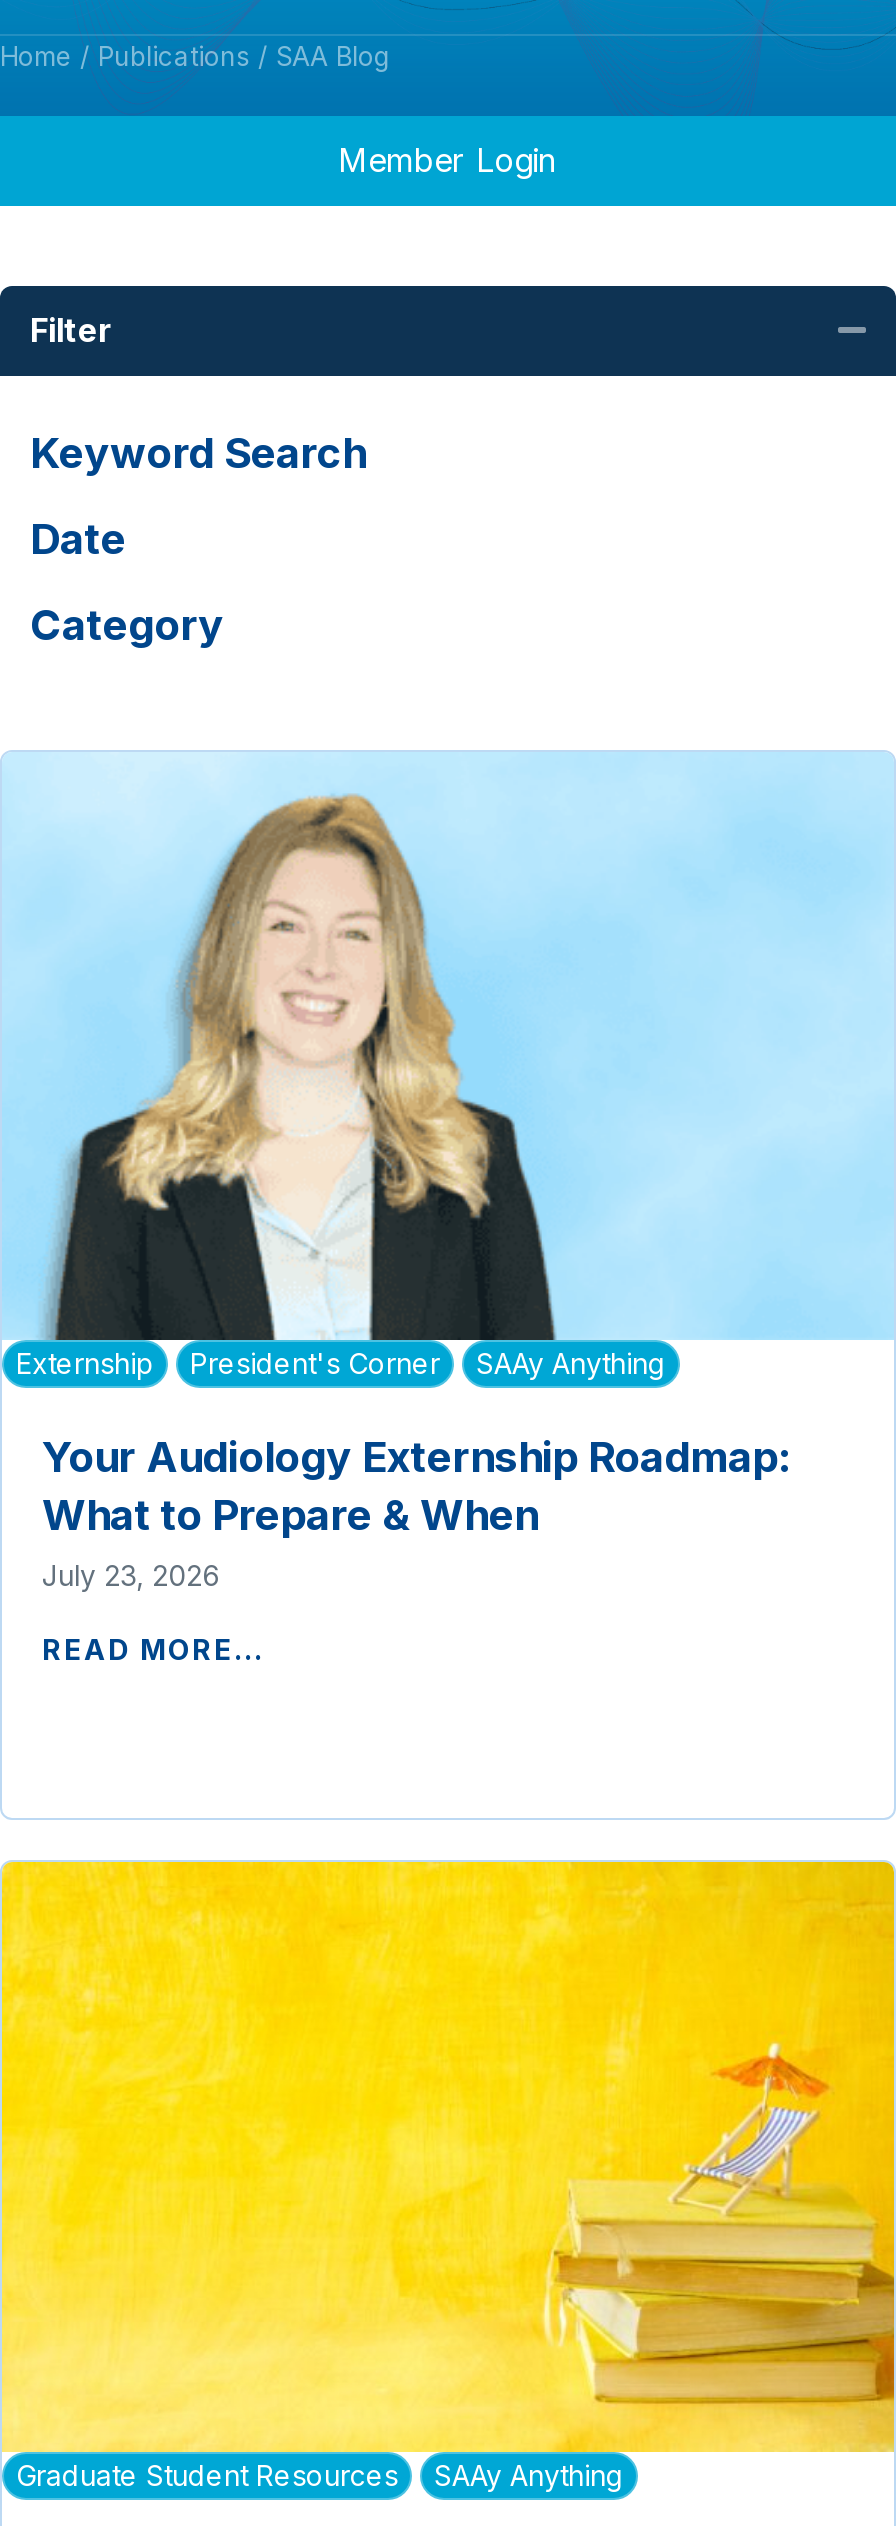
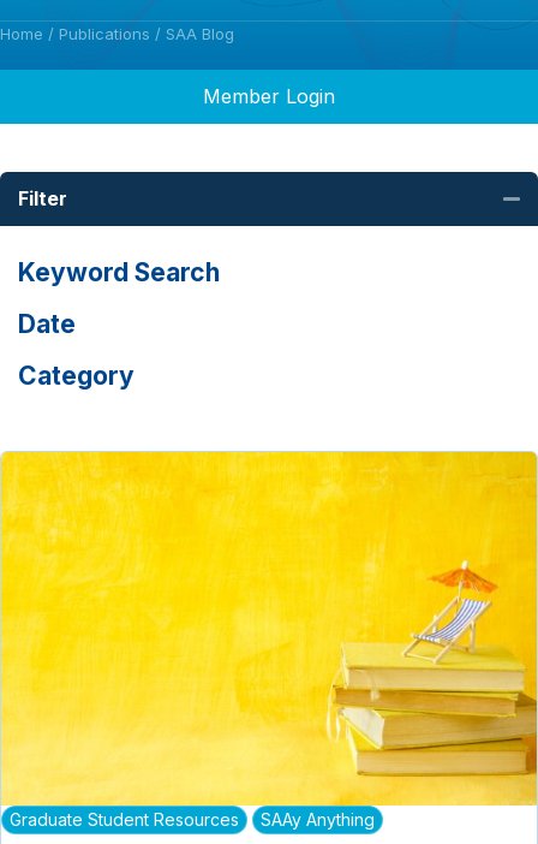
[6,752,890,1667] [image] | Externship | President's Corner | SAAy Anything | Your Audiology Externship Roadmap: | What to Prepare & When | July 23, 2026 | READ MORE... -> none

